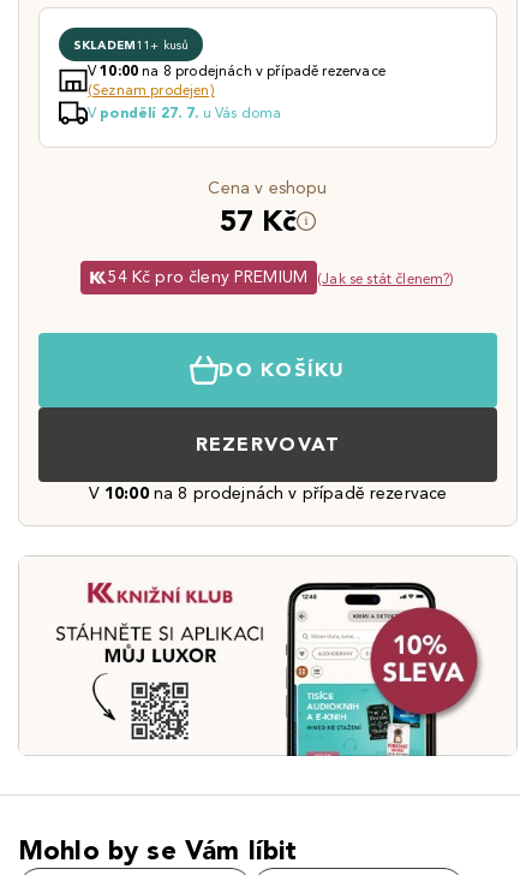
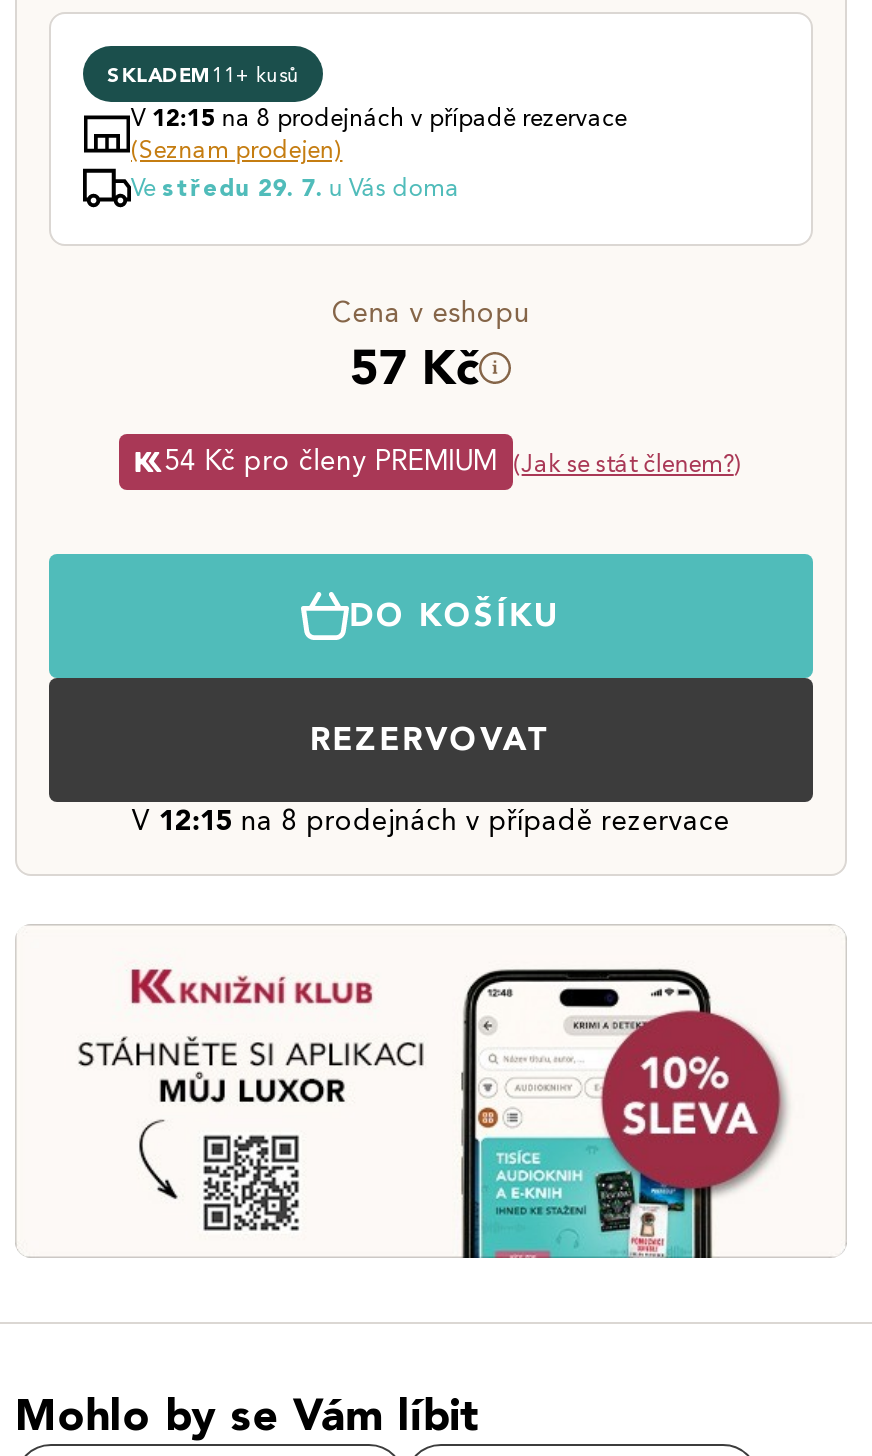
[88,61,385,79] V10:00na 8 prodejnách v případě rezervace -> [131,102,627,132] V12:15na 8 prodejnách v případě rezervace
[88,103,281,121] V pondělí 27. 7. u Vás doma -> [131,172,460,202] Ve středu 29. 7. u Vás doma
[88,483,447,504] V 10:00 na 8 prodejnách v případě rezervace -> [132,804,730,838] V 12:15 na 8 prodejnách v případě rezervace

